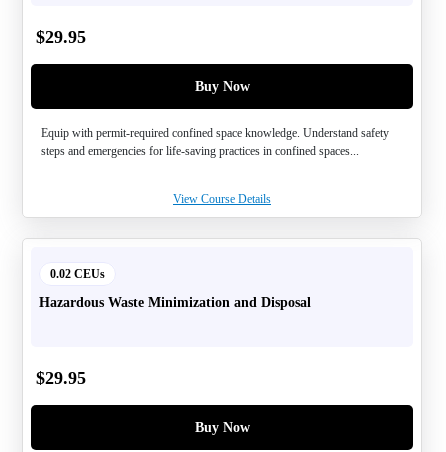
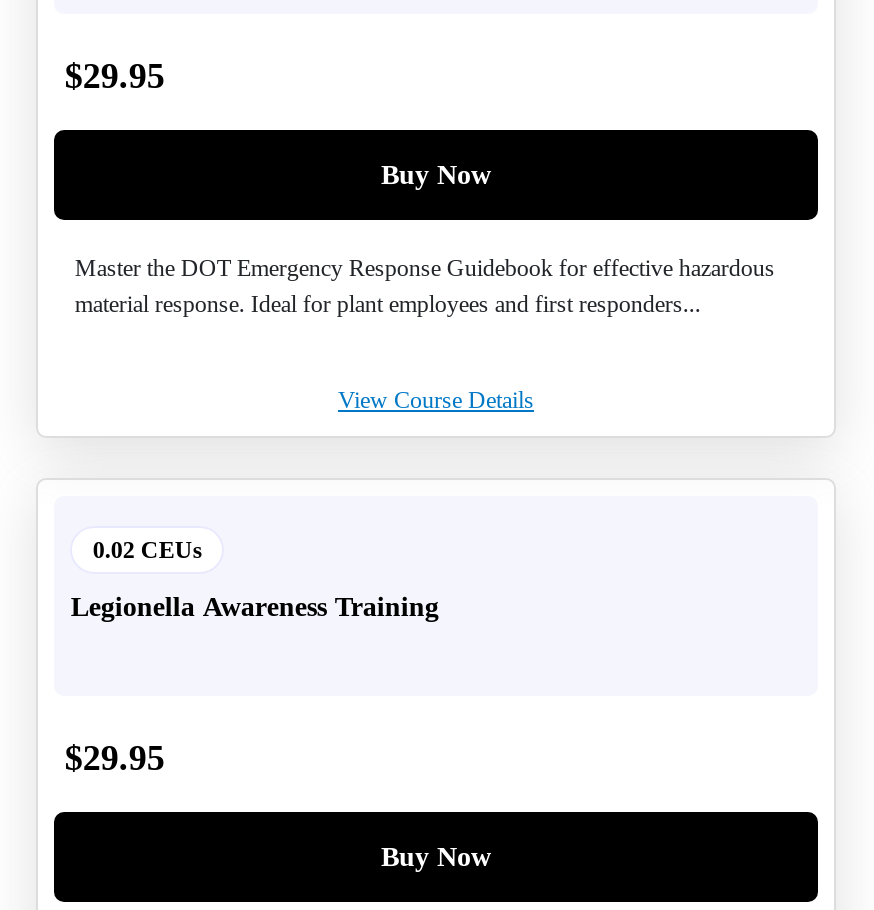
[41,126,389,158] Equip with permit-required confined space knowledge. Understand safety | steps and emergencies for life-saving practices in confined spaces... -> [75,254,775,318] Master the DOT Emergency Response Guidebook for effective hazardous | material response. Ideal for plant employees and first responders...
[39,295,311,310] Hazardous Waste Minimization and Disposal -> [71,592,439,622] Legionella Awareness Training

